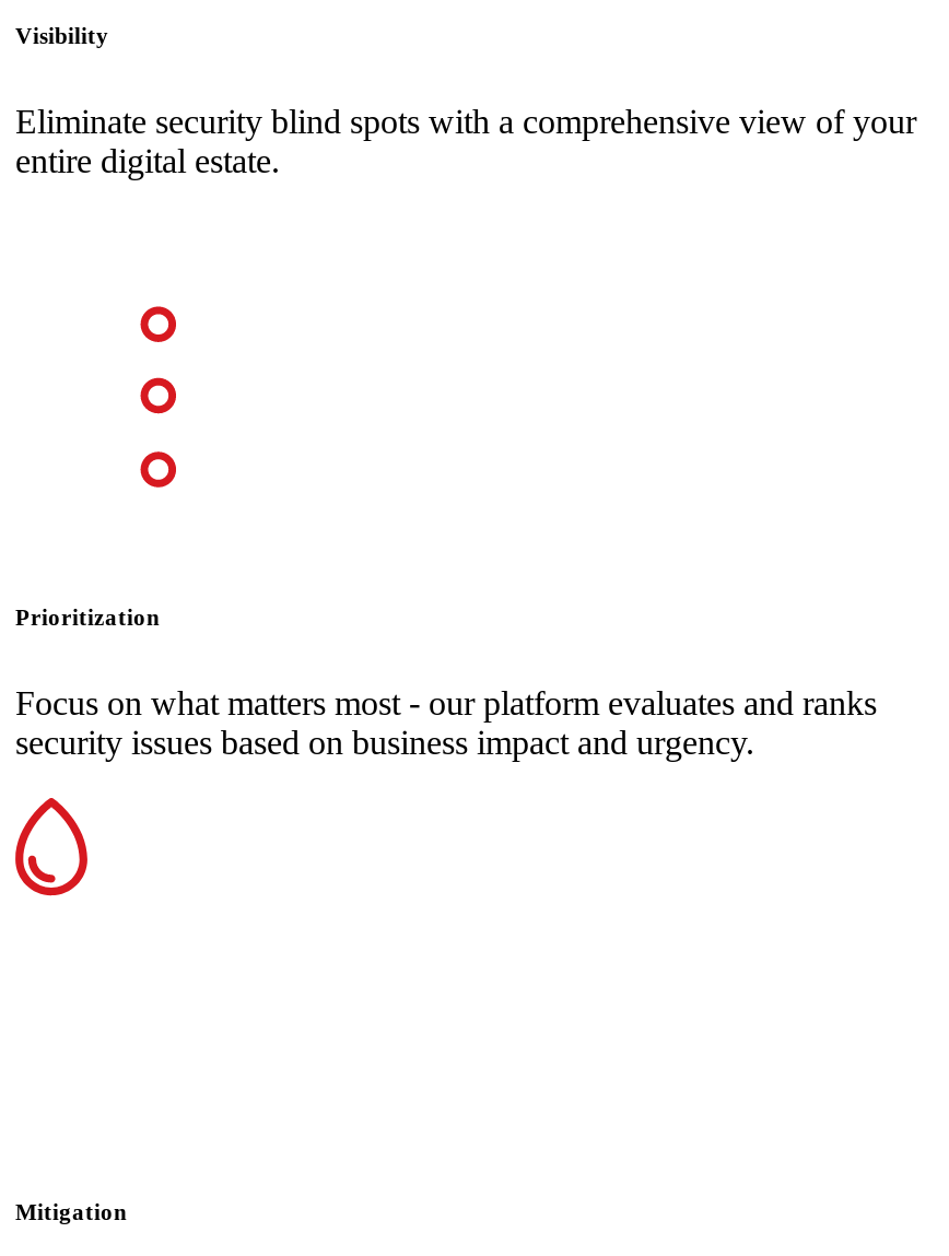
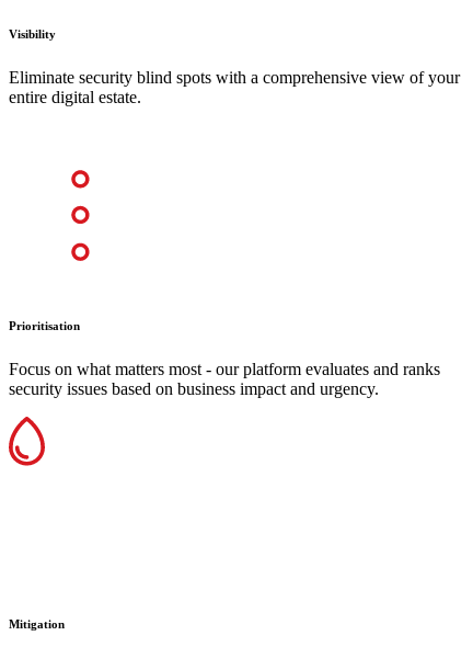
[15,604,160,630] Prioritization -> [9,319,80,332] Prioritisation

